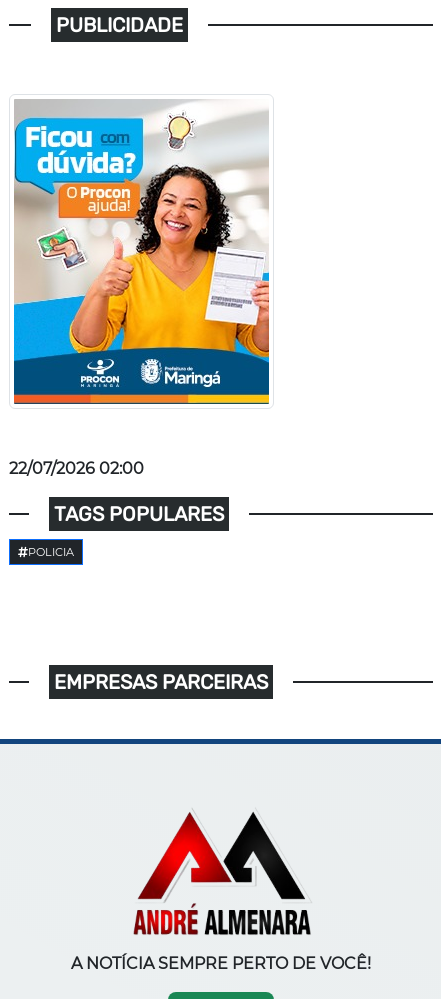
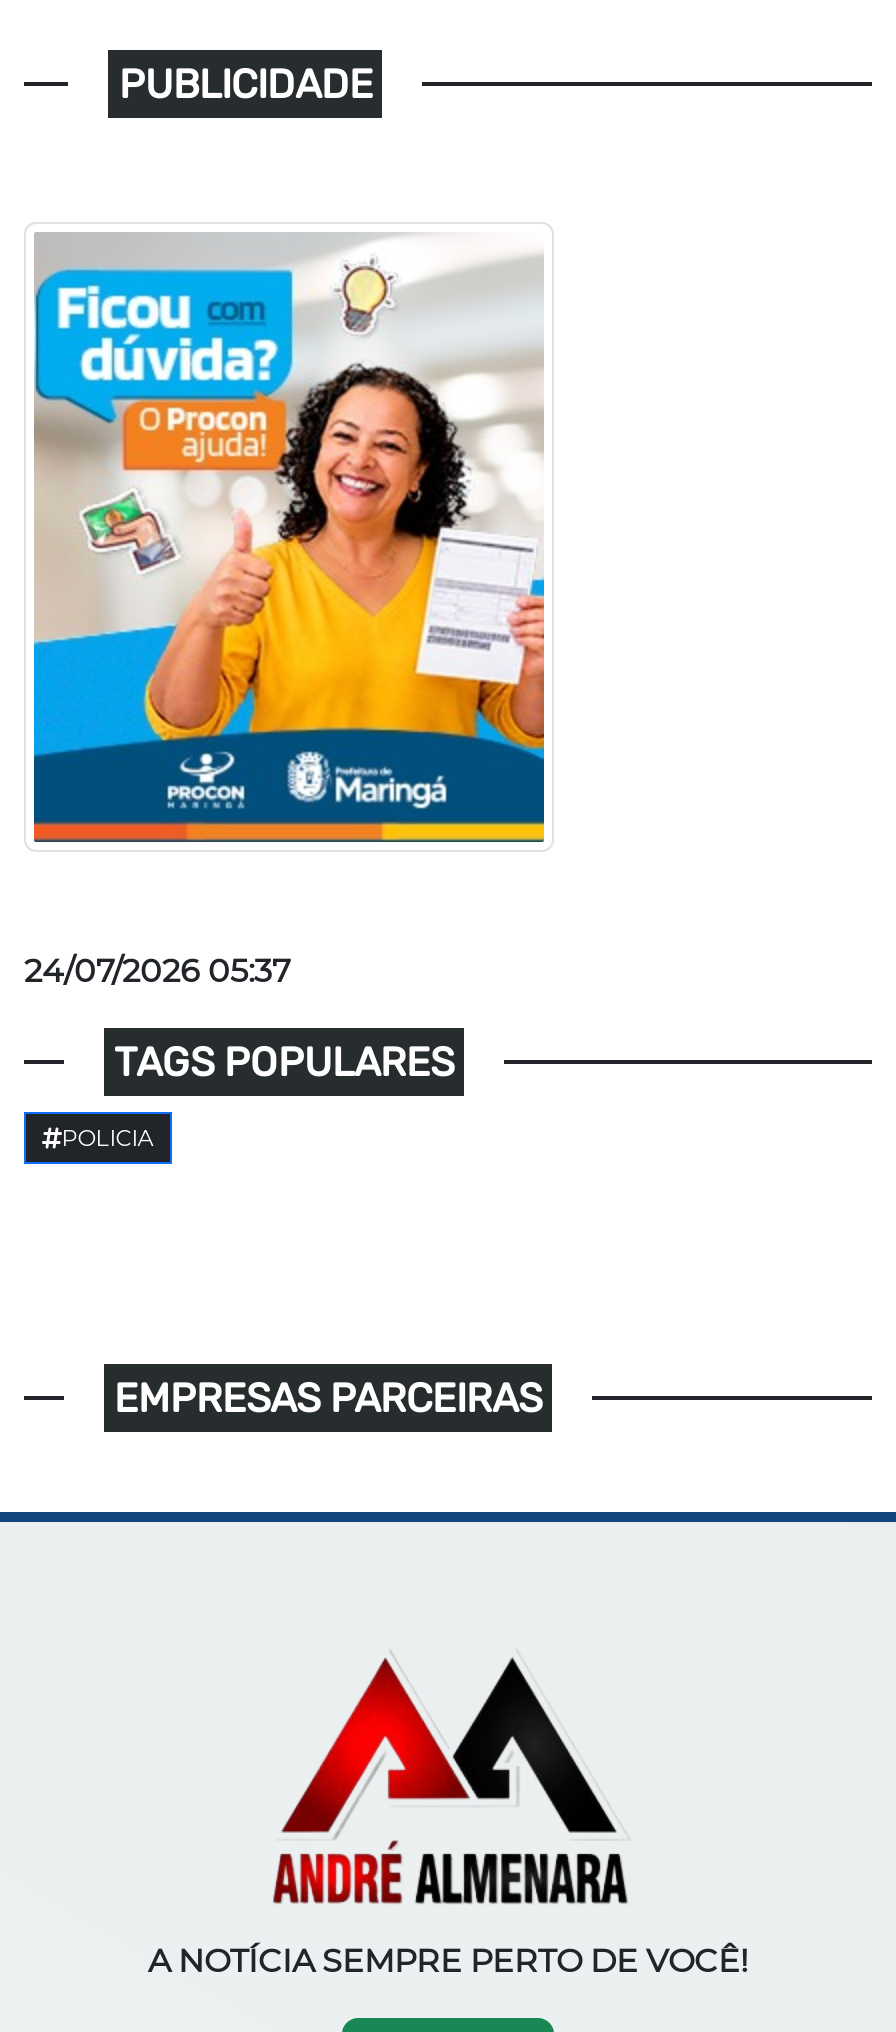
[9,459,144,478] 22/07/2026 02:00 -> [24,952,290,990] 24/07/2026 05:37

